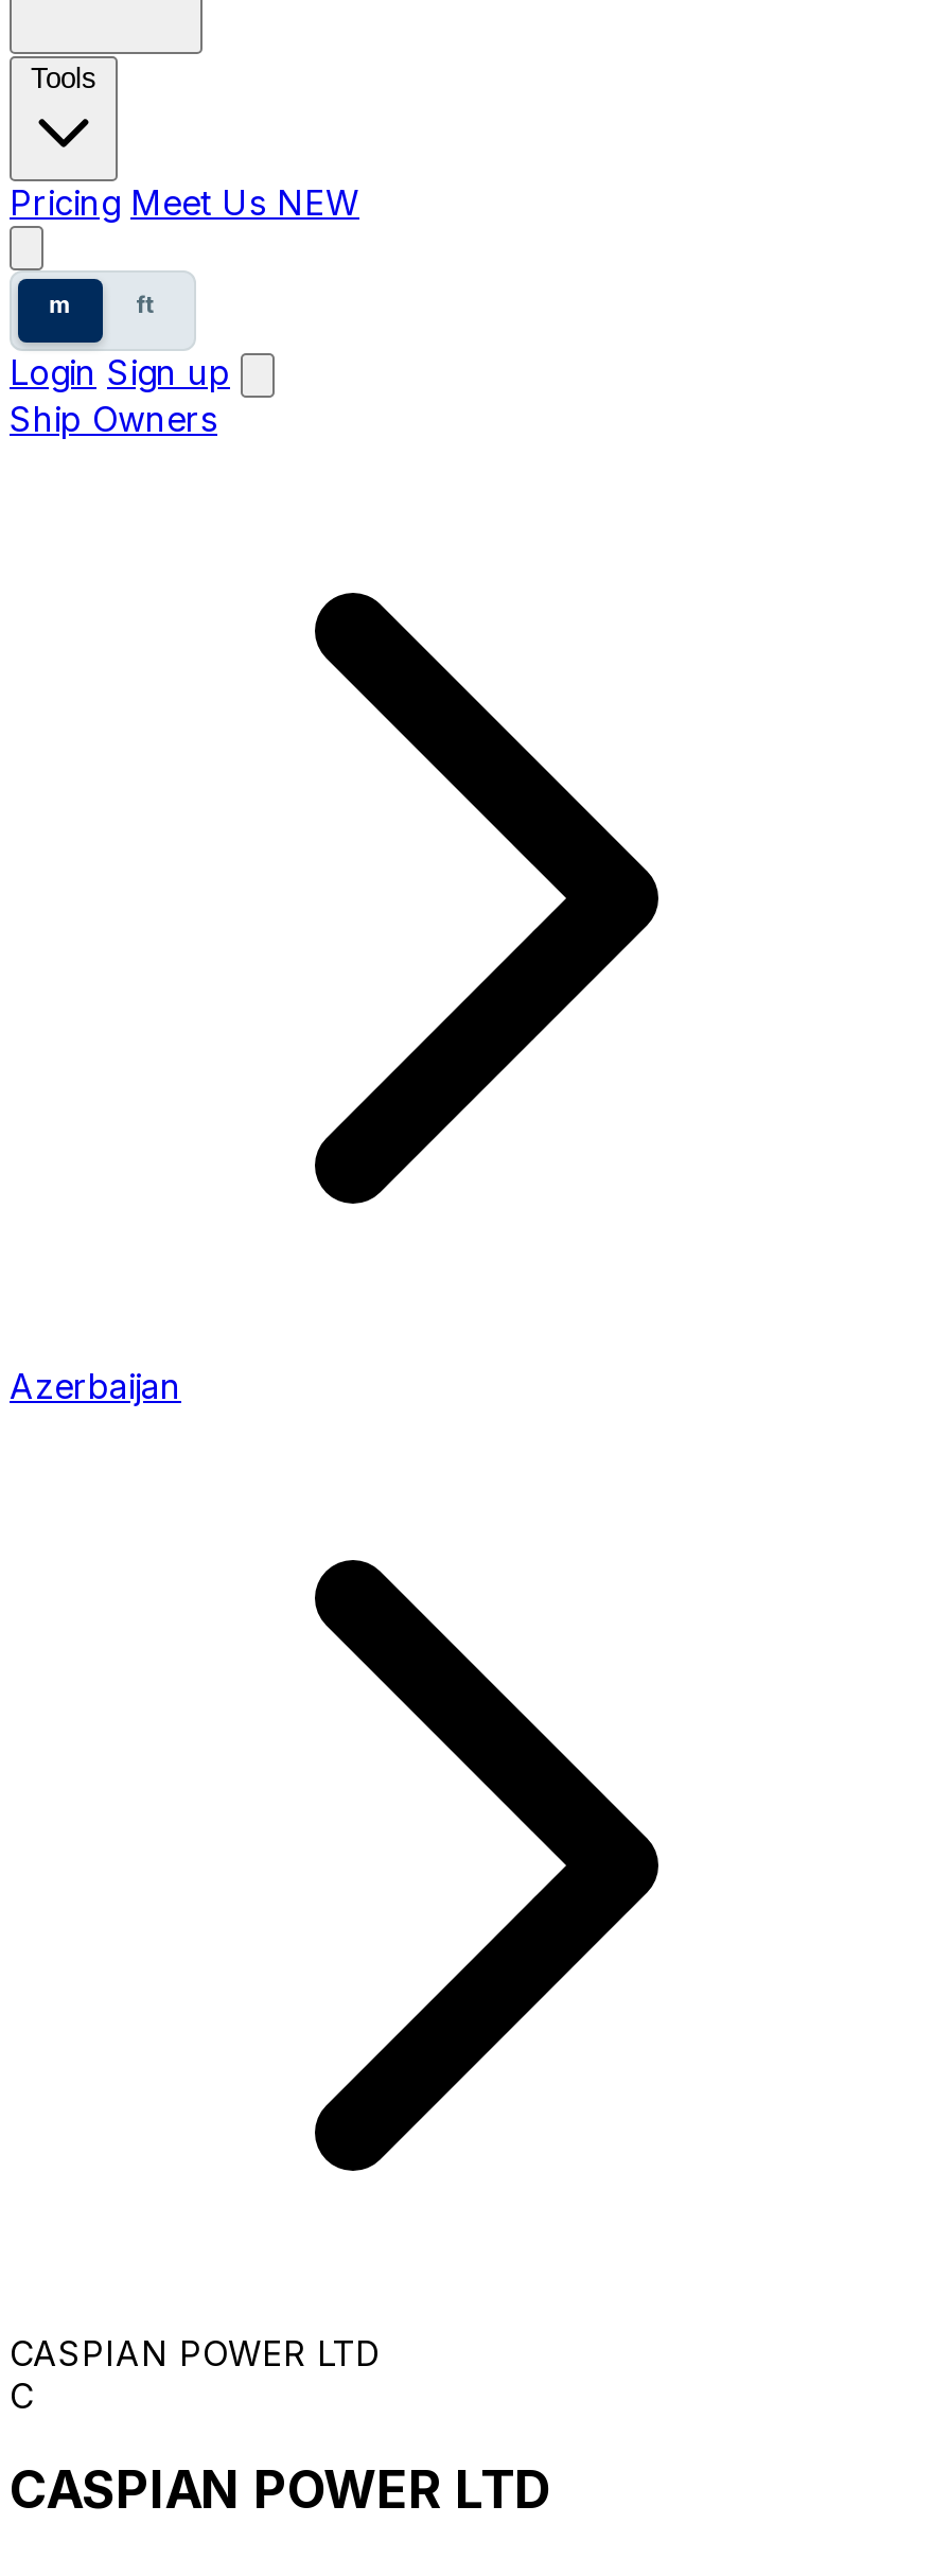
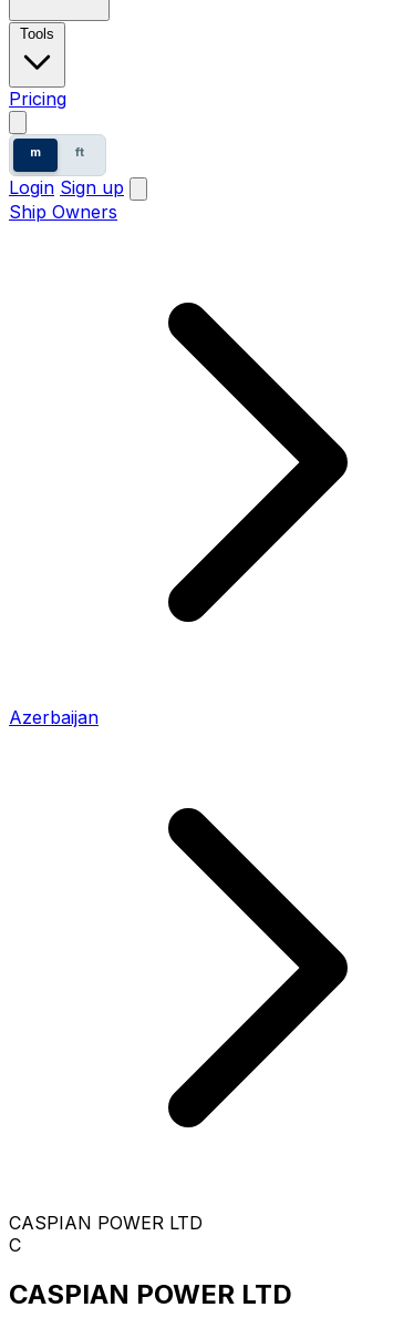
[10,181,359,224] Pricing Meet Us NEW -> [9,88,66,110] Pricing

